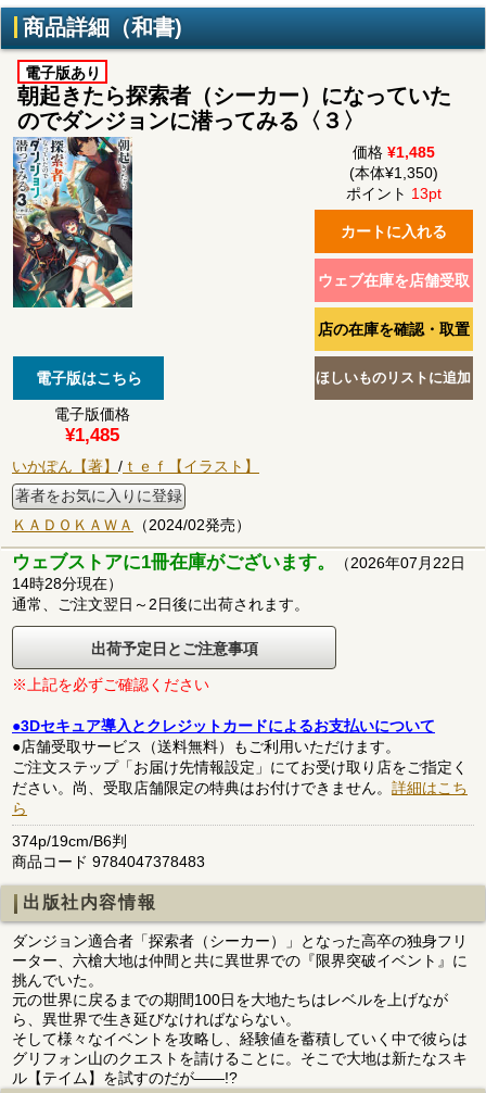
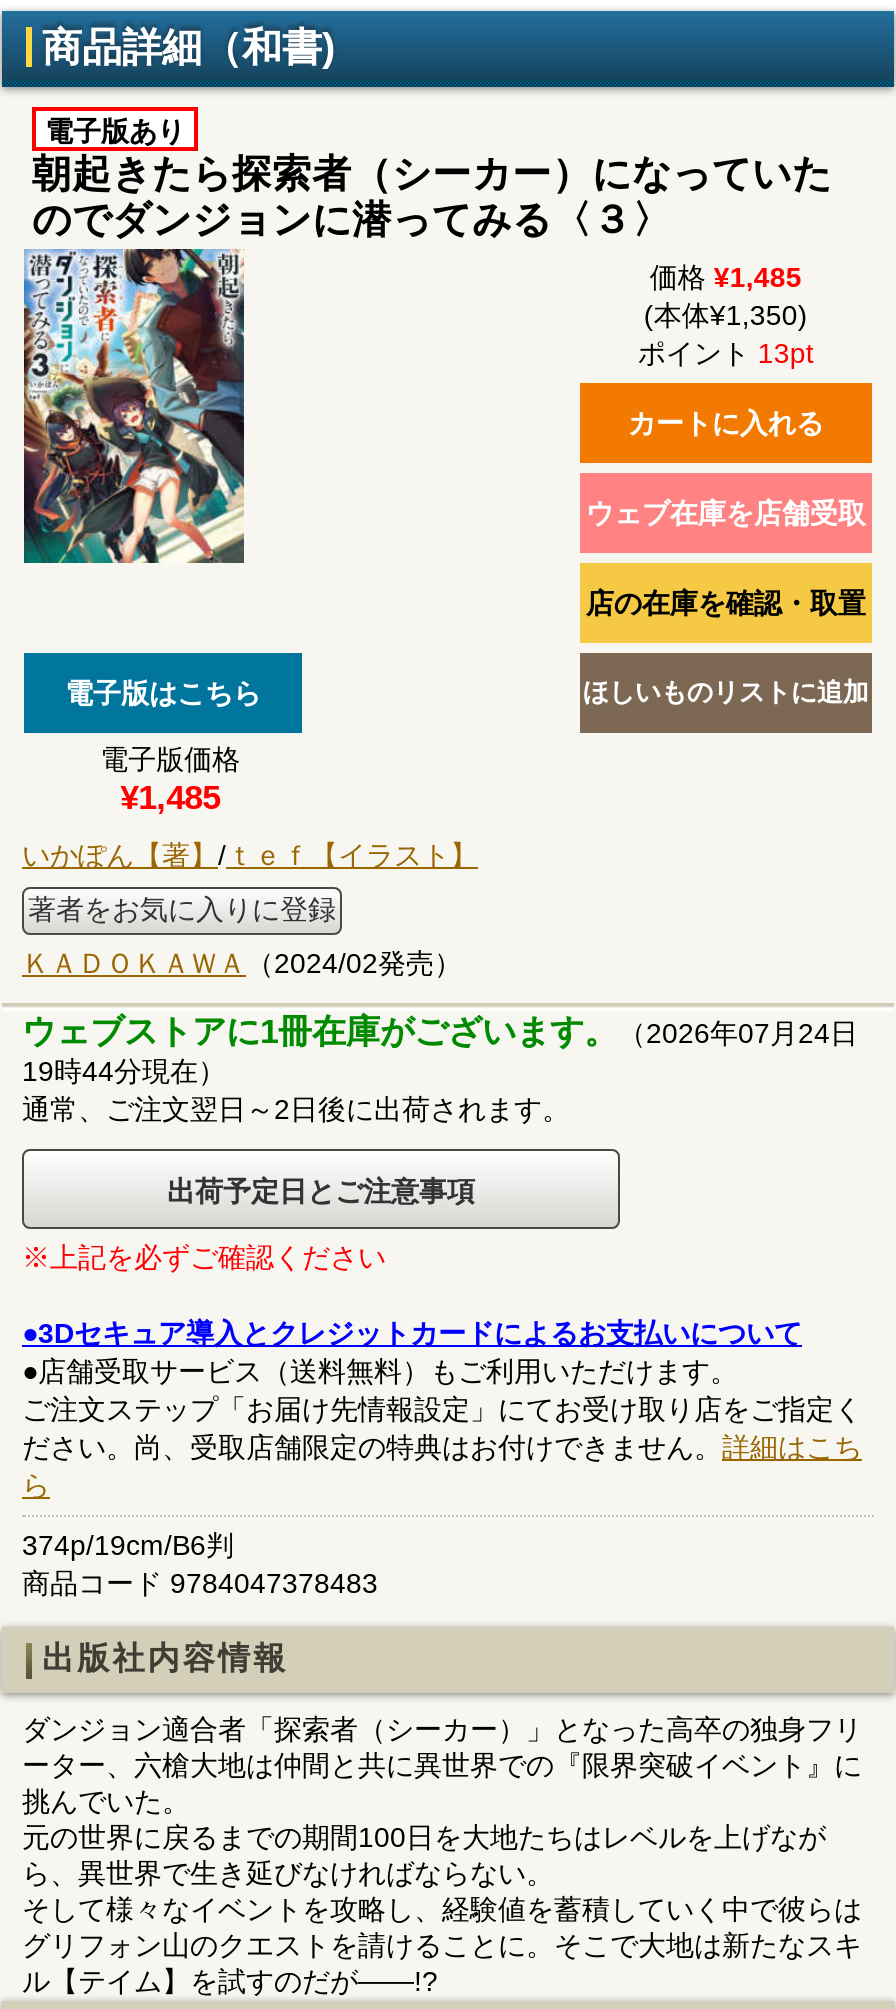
[12,552,465,572] ウェブストアに1冊在庫がございます。（2026年07月22日 -> [22,1013,858,1051] ウェブストアに1冊在庫がございます。（2026年07月24日
[12,575,123,592] 14時28分現在） -> [22,1055,226,1087] 19時44分現在）

